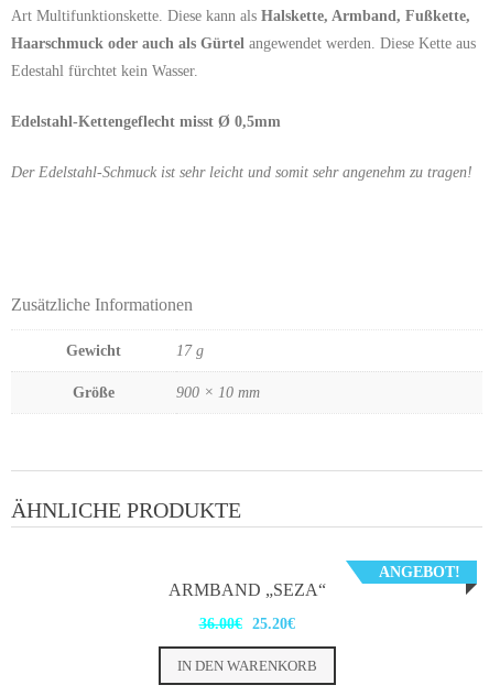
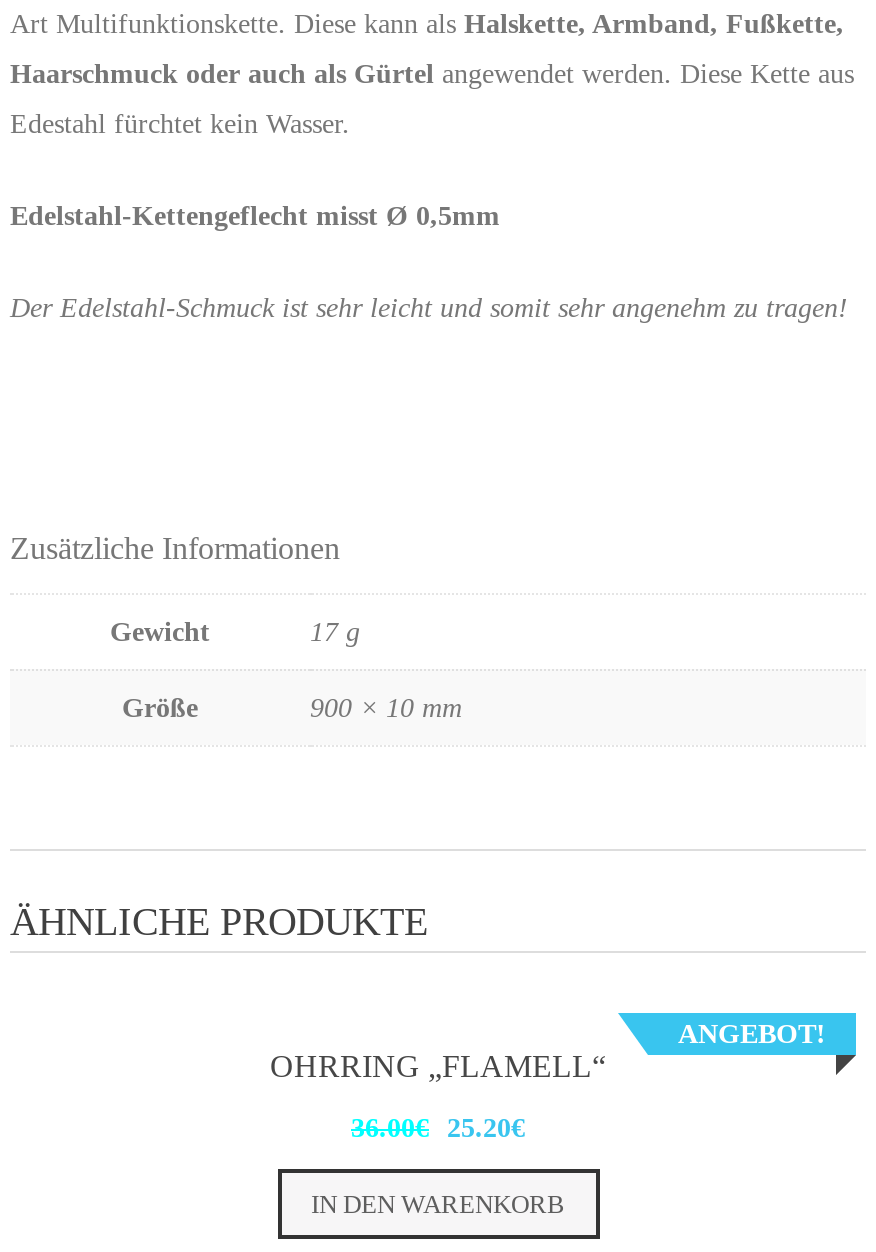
[168,580,325,599] ARMBAND „SEZA“ -> [270,1049,606,1083] OHRRING „FLAMELL“

